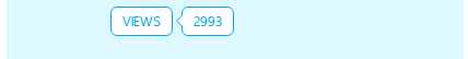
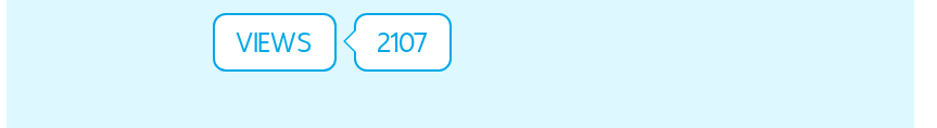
[122,8,222,32] VIEWS 2993 -> [236,16,427,64] VIEWS 2107

